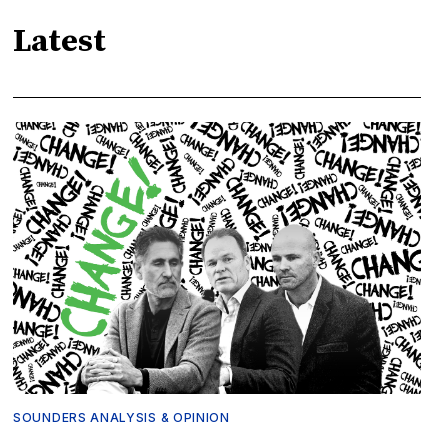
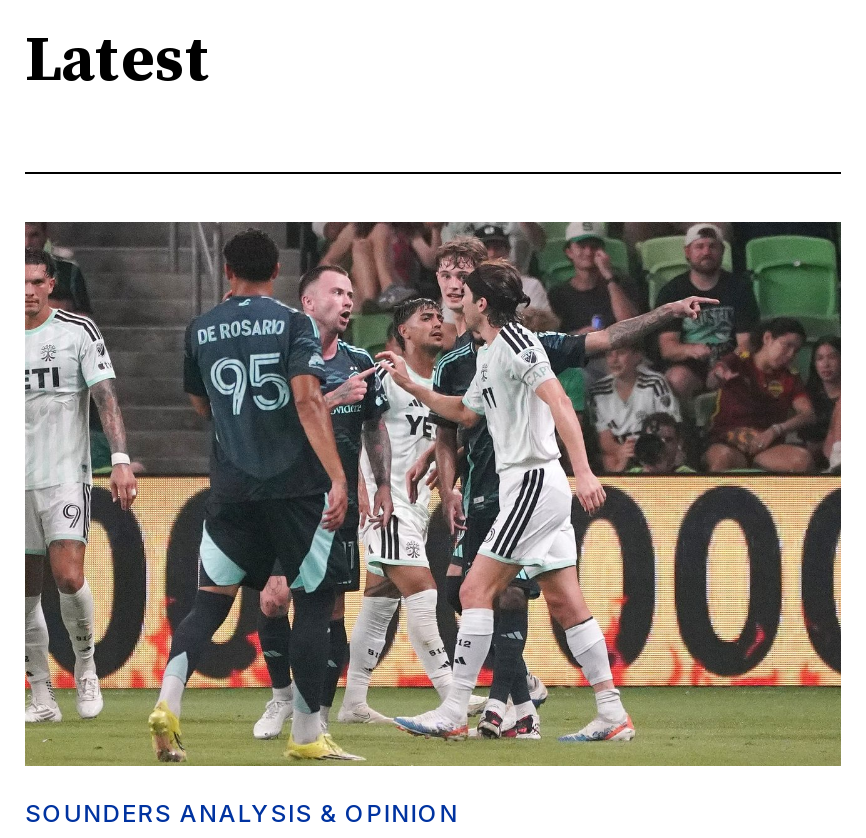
[12,122,422,395] [image] -> [23,220,843,768] [image]

